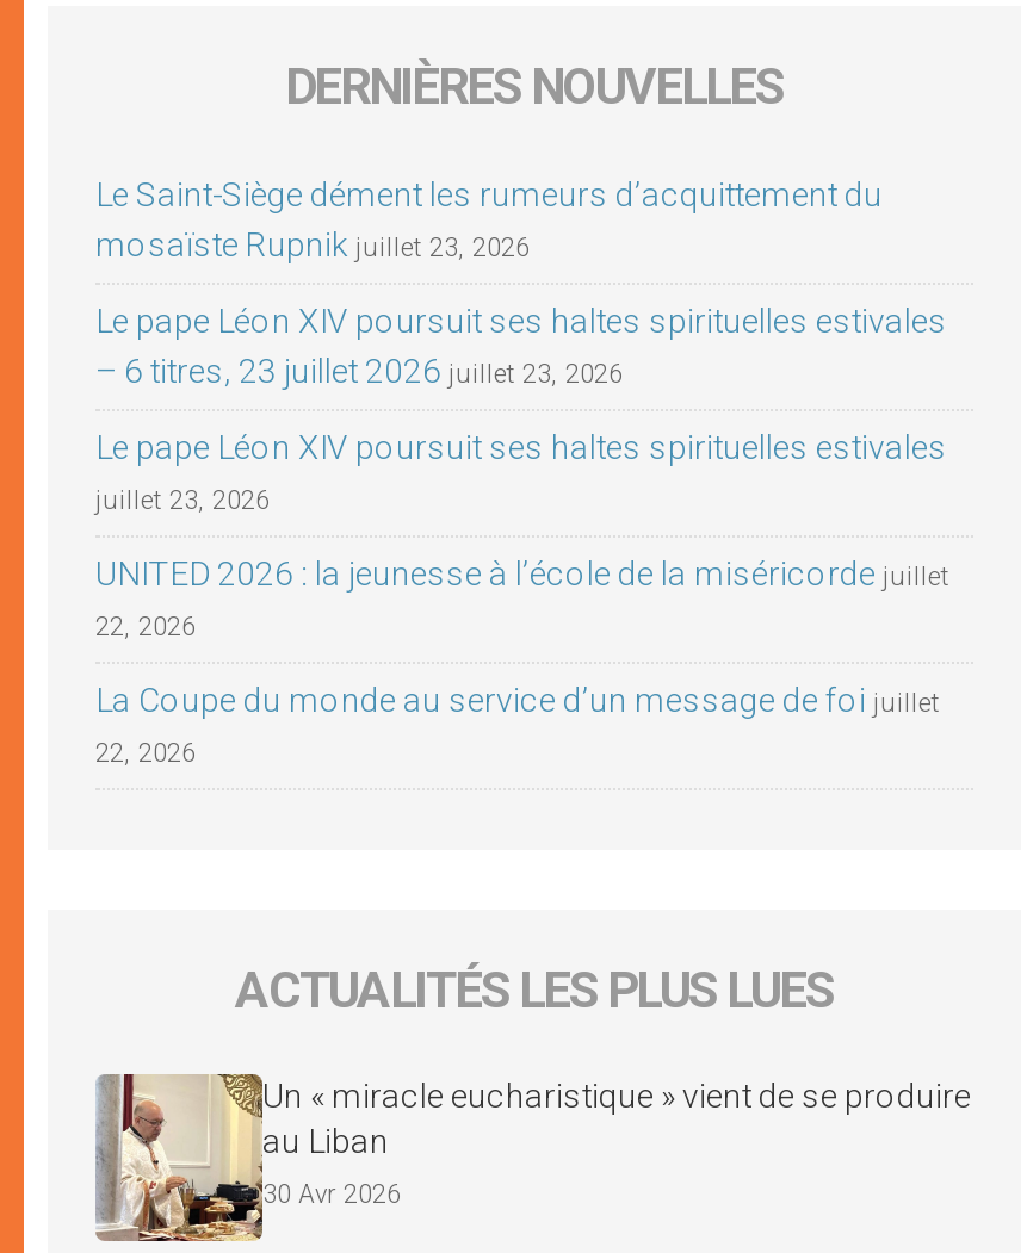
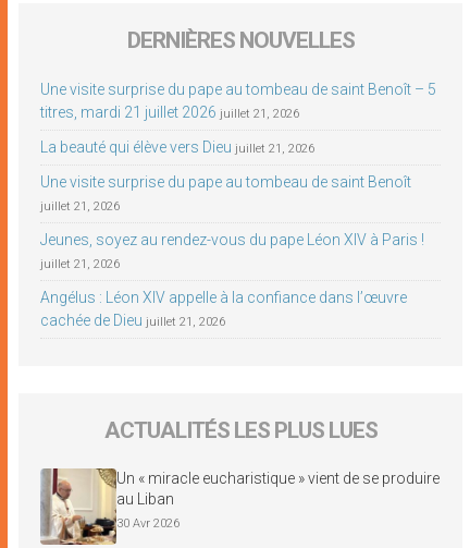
[95,177,949,770] Le Saint-Siège dément les rumeurs d’acquittement du | mosaïste Rupnik juillet 23, 2026 | Le pape Léon XIV poursuit ses haltes spirituelles estivales | – 6 titres, 23 juillet 2026 juillet 23, 2026 | Le pape Léon XIV poursuit ses haltes spirituelles estivales | juillet 23, 2026 | UNITED 2026 : la jeunesse à l’école de la miséricorde juillet | 22, 2026 | La Coupe du monde au service d’un message de foi juillet | 22, 2026 -> [40,81,436,329] Une visite surprise du pape au tombeau de saint Benoît – 5 | titres, mardi 21 juillet 2026 juillet 21, 2026 | La beauté qui élève vers Dieu juillet 21, 2026 | Une visite surprise du pape au tombeau de saint Benoît | juillet 21, 2026 | Jeunes, soyez au rendez-vous du pape Léon XIV à Paris ! | juillet 21, 2026 | Angélus : Léon XIV appelle à la confiance dans l’œuvre | cachée de Dieu juillet 21, 2026

